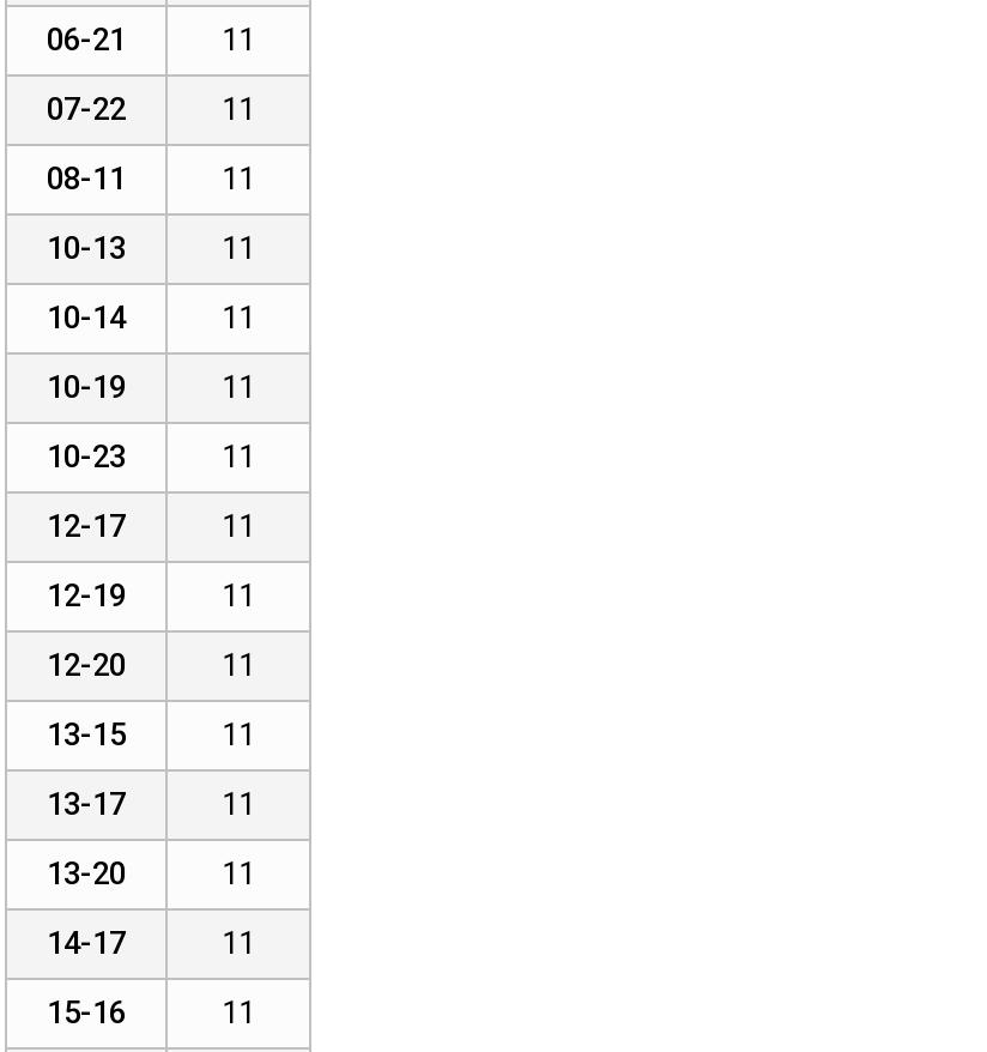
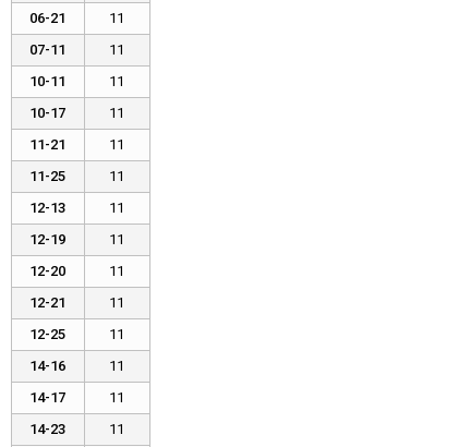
[47,91,126,127] 07-22 -> [30,41,66,58] 07-11
[47,160,126,196] 08-11 -> [30,73,66,89] 10-11
[47,230,126,266] 10-13 -> [30,104,66,121] 10-17
[47,299,126,335] 10-14 -> [30,136,66,152] 11-21
[47,369,126,405] 10-19 -> [30,168,66,184] 11-25
[47,438,255,543] 10-23 | 11 | 12-17 -> [30,199,66,216] 12-13
[47,716,126,752] 13-15 -> [30,294,66,311] 12-21
[47,786,126,821] 13-17 -> [30,326,66,342] 12-25
[47,855,126,891] 13-20 -> [30,357,66,374] 14-16
[47,994,126,1030] 15-16 -> [30,421,66,437] 14-23

